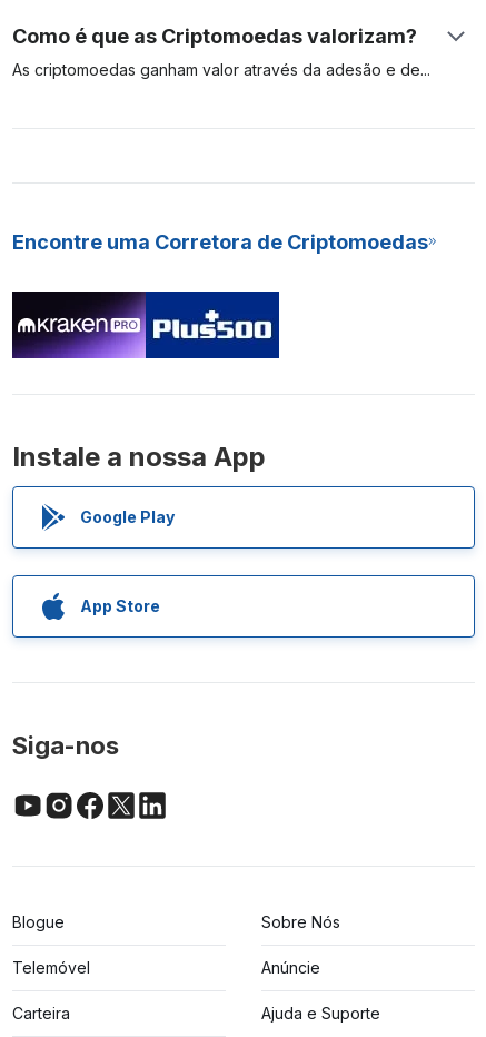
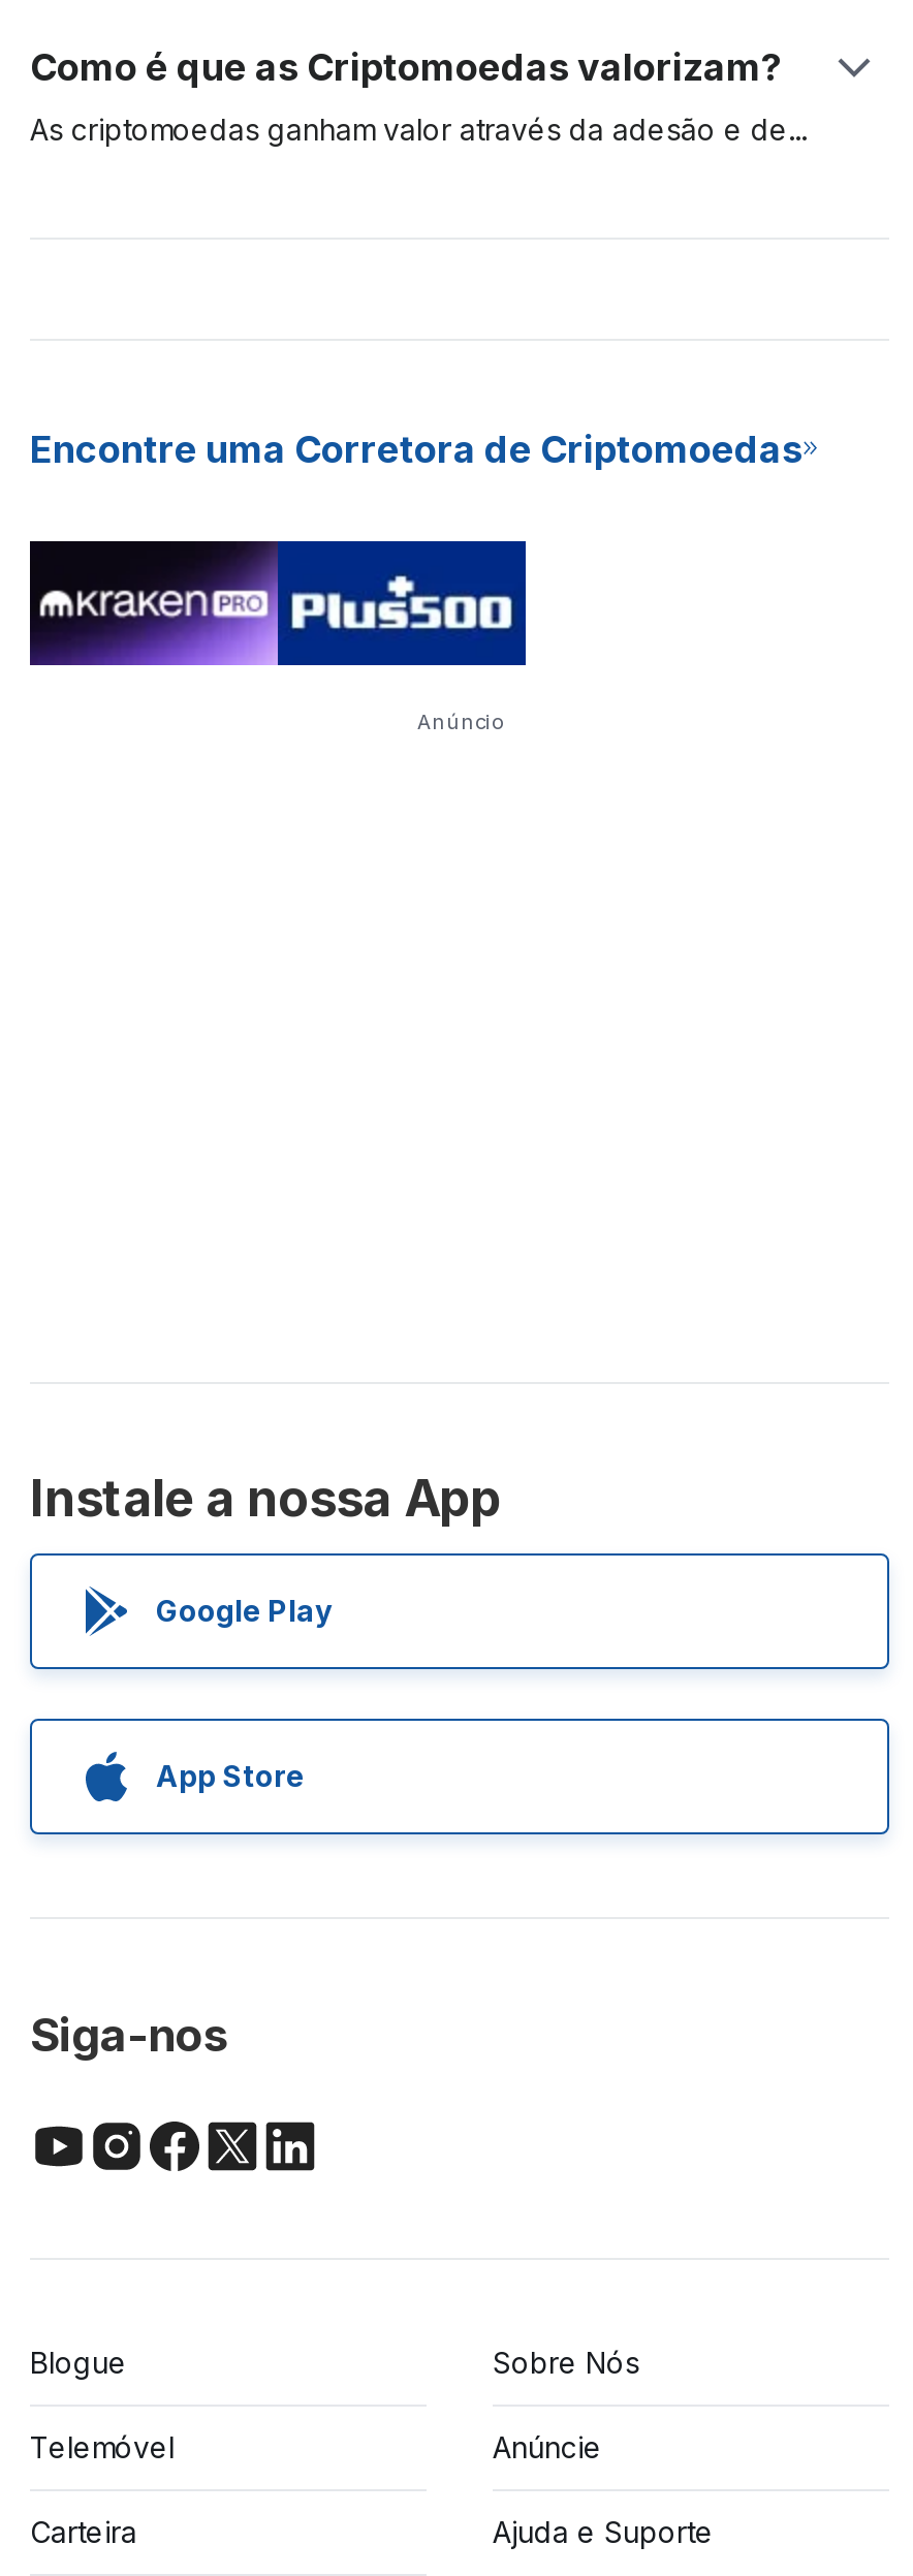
none -> [417,708,502,733] Anúncio

